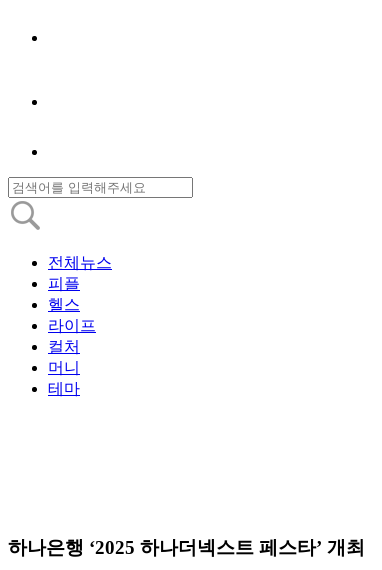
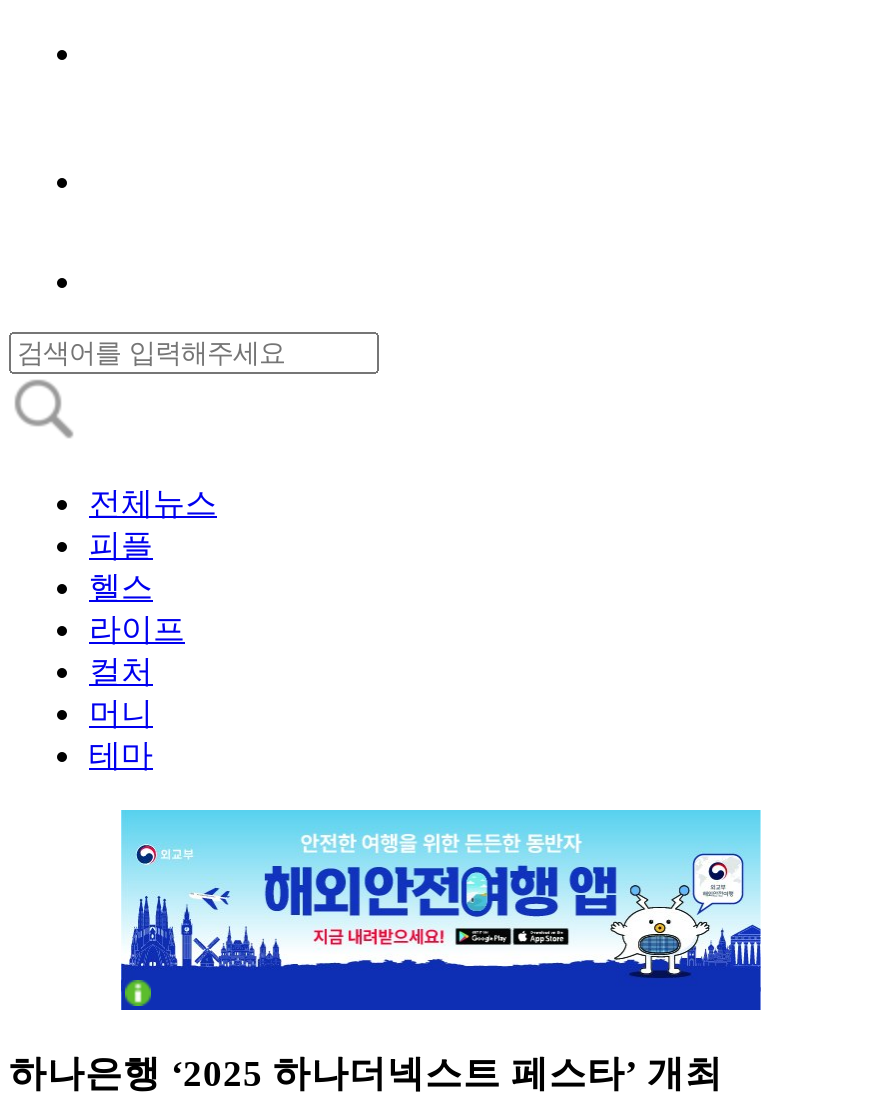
none -> [119,808,763,1012] [image]

